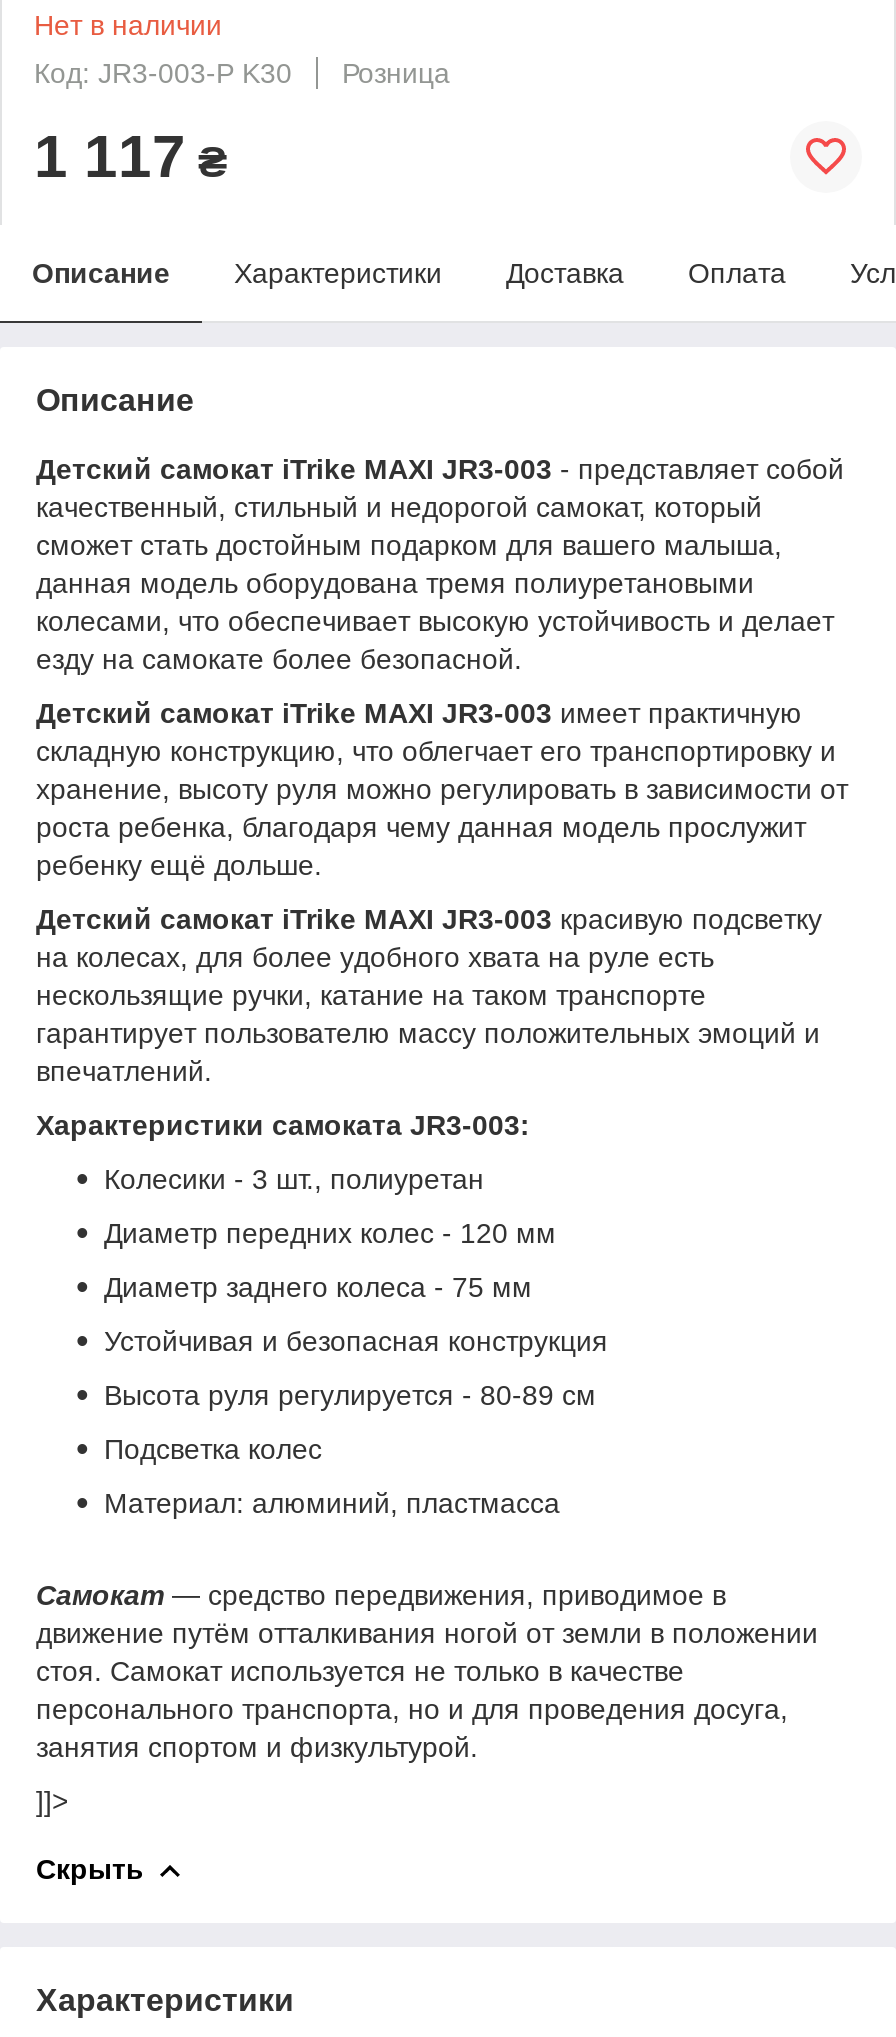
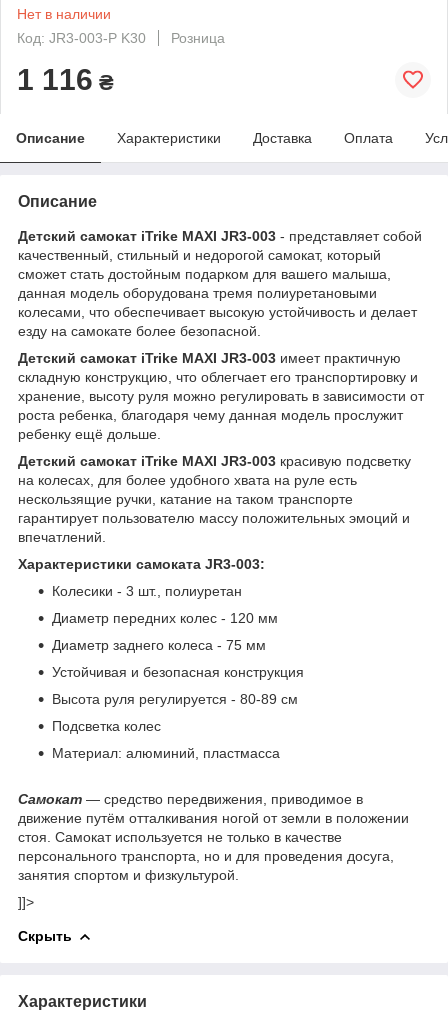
[34,123,228,189] 1 117 ₴ -> [17,63,114,96] 1 116 ₴

